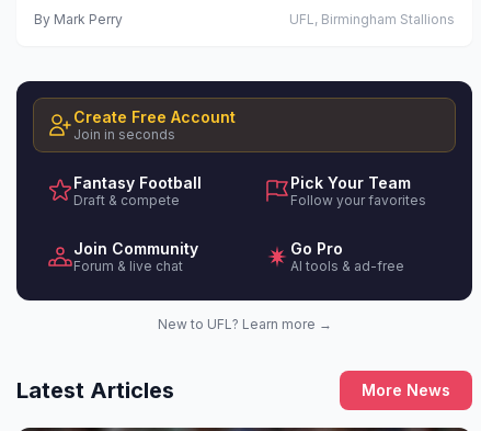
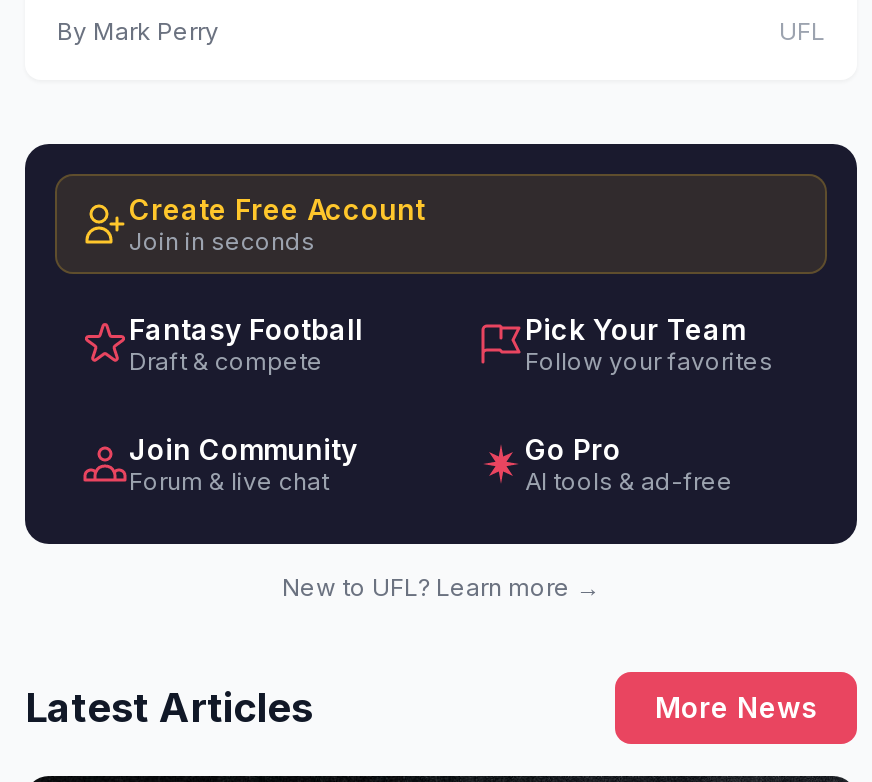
[289,11,455,27] UFL, Birmingham Stallions -> [779,16,825,46] UFL

